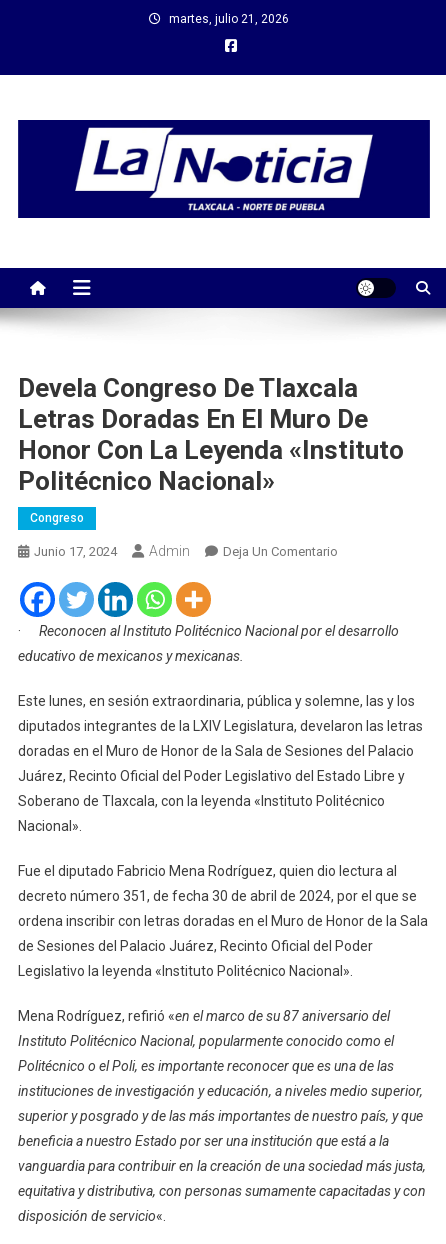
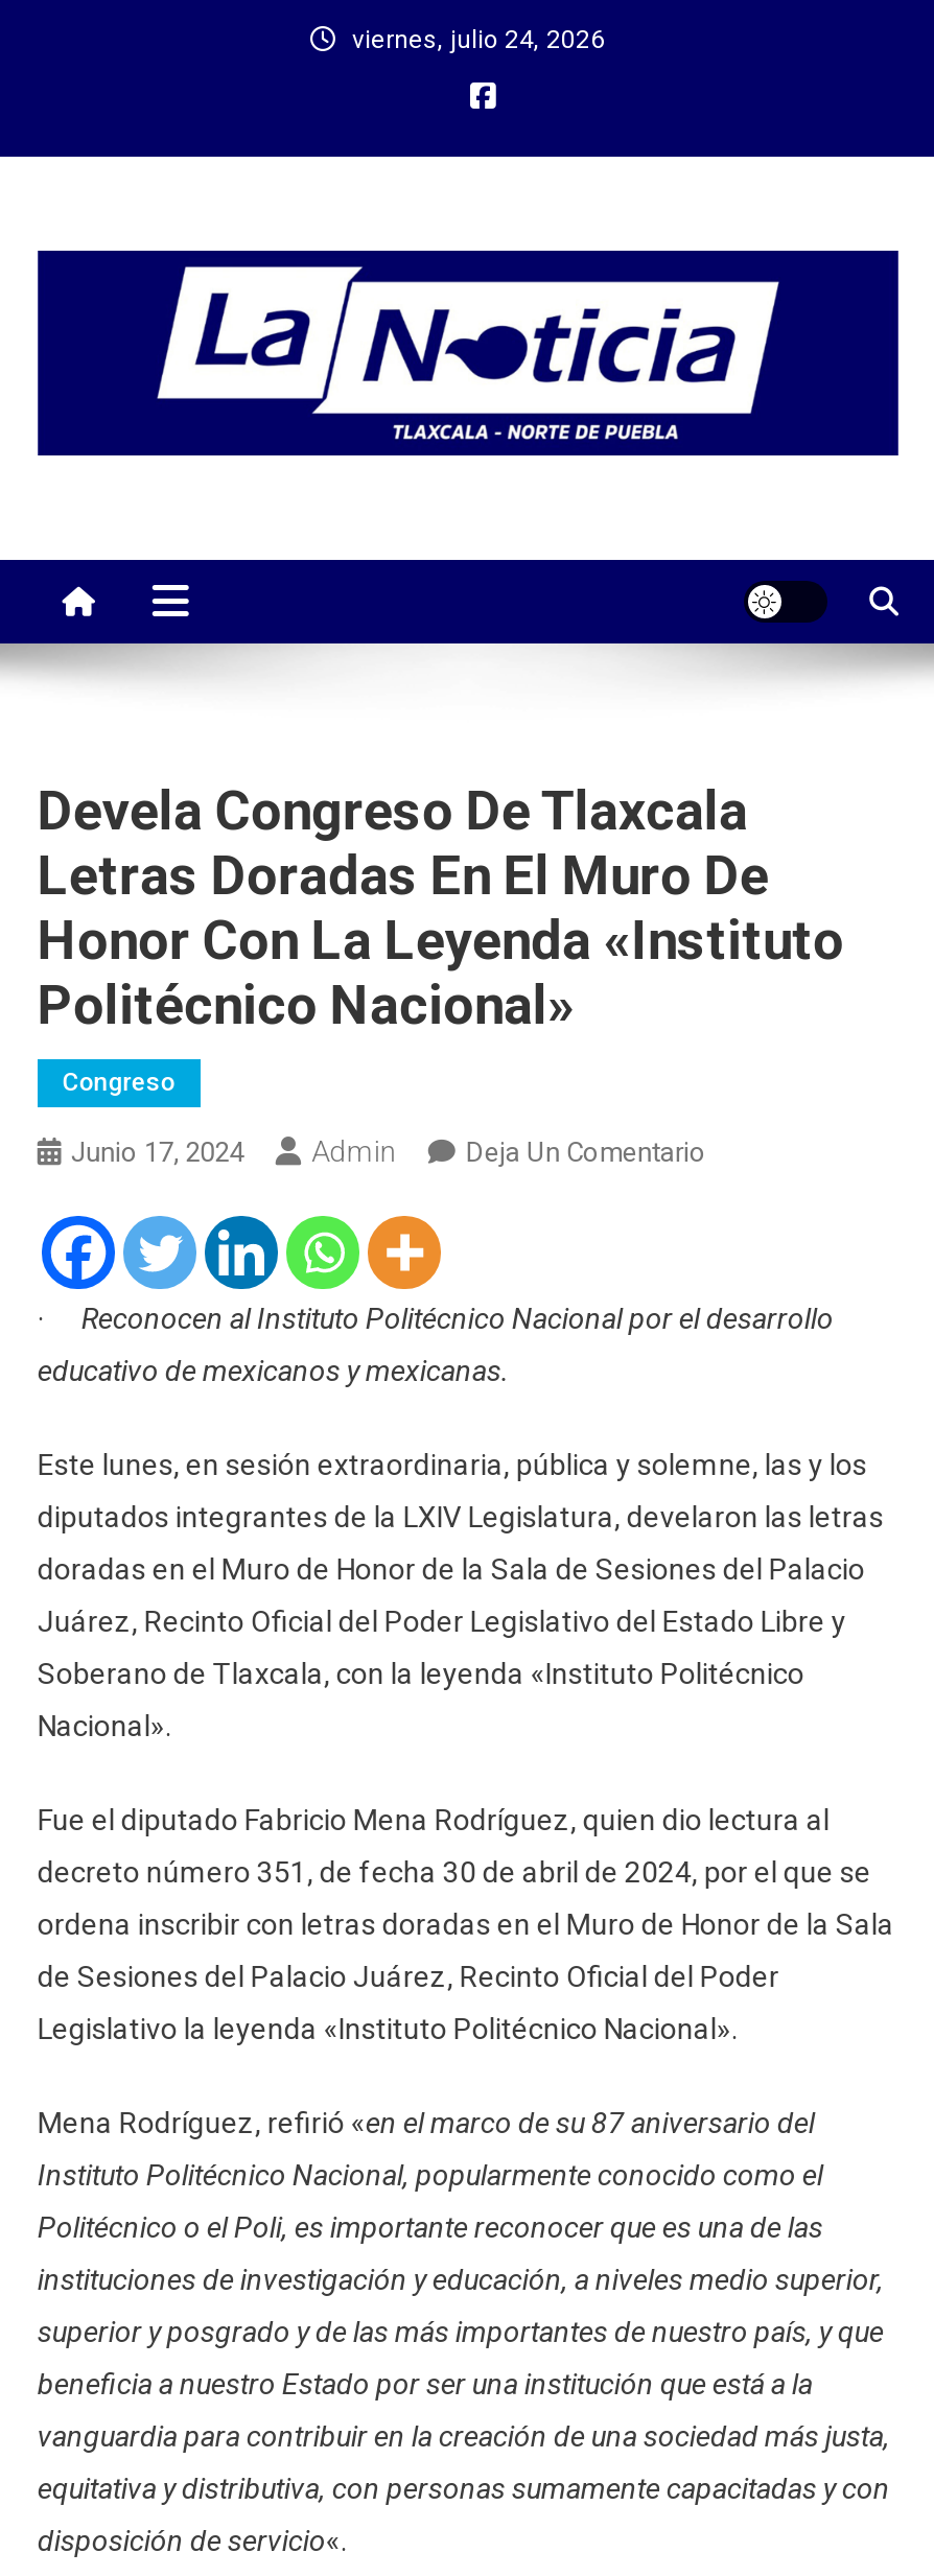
[169,12,289,26] martes, julio 21, 2026 -> [352,25,605,54] viernes, julio 24, 2026

